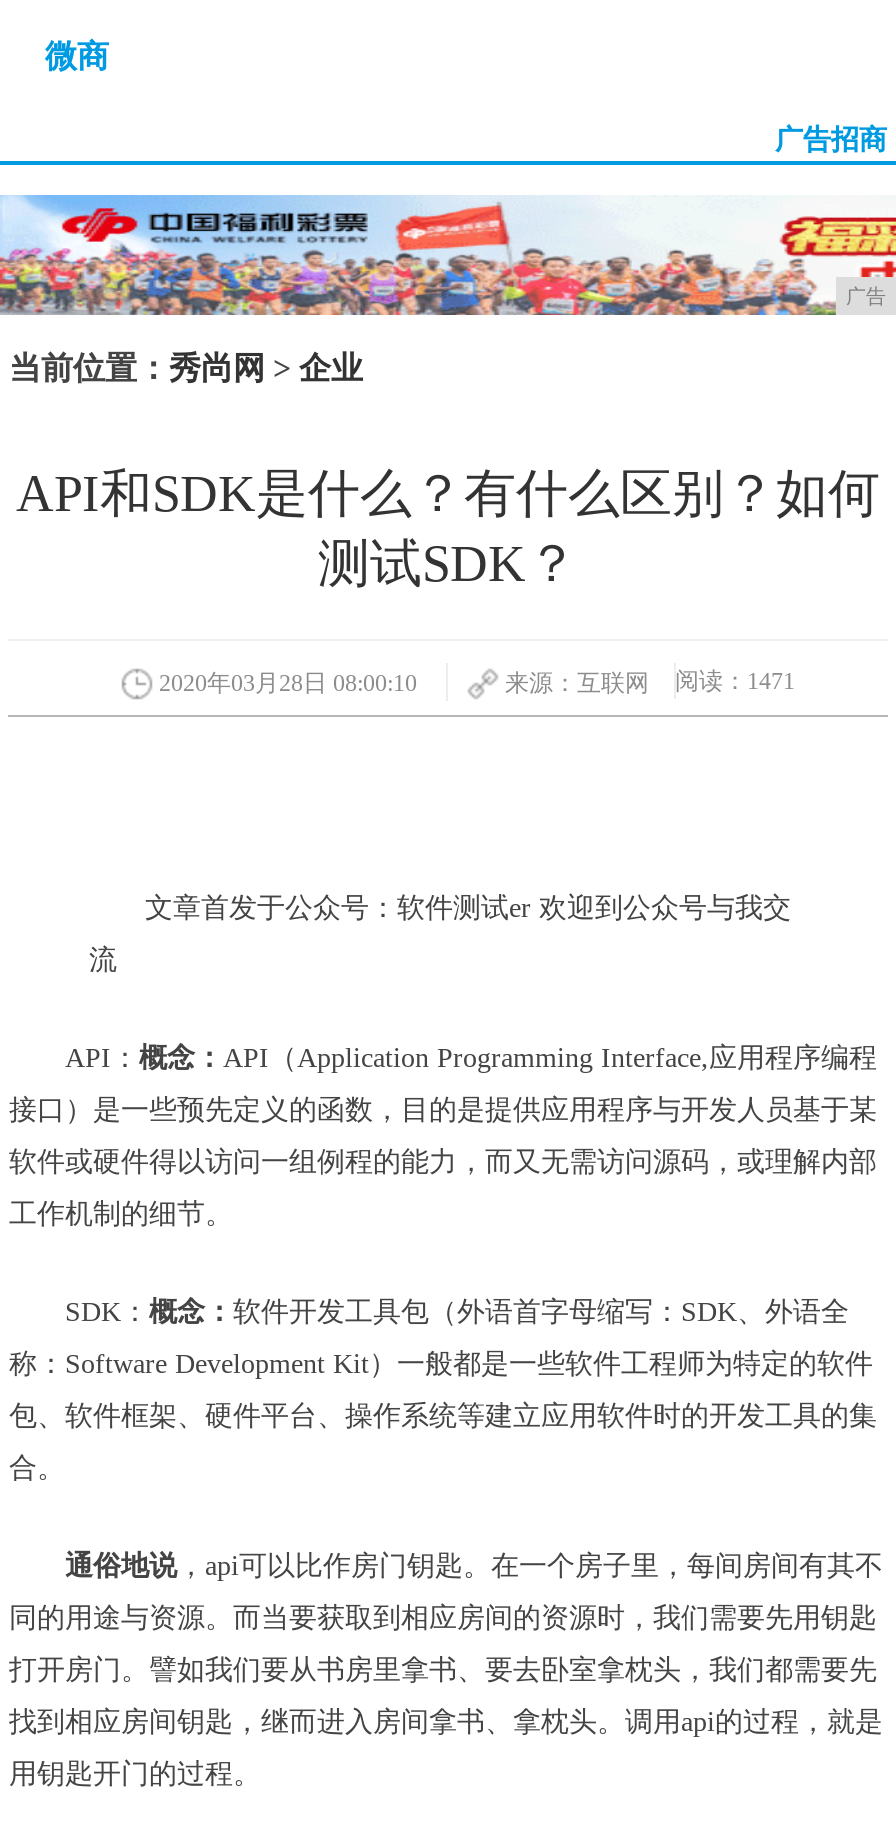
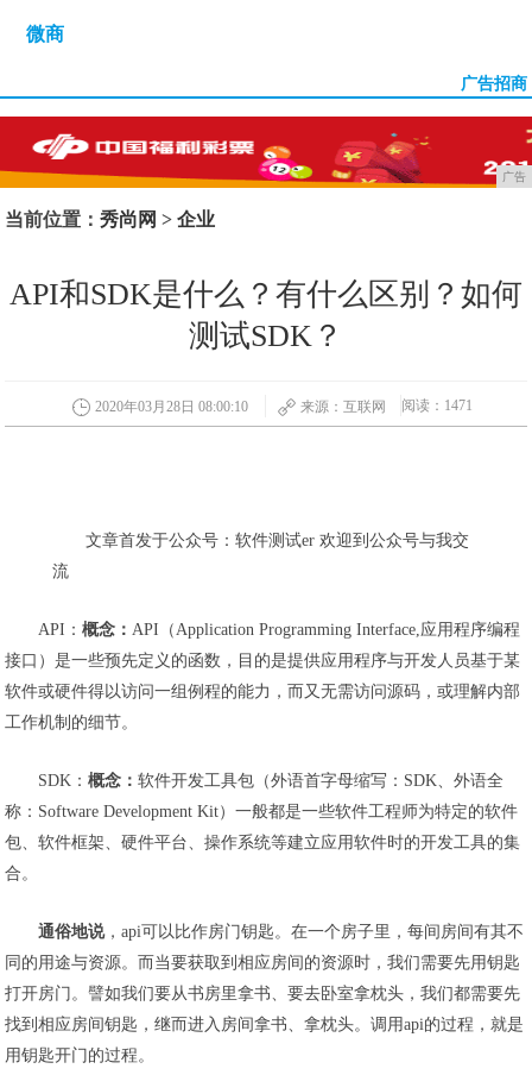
[6,193,890,317] [image] -> [4,115,528,189] [image]

